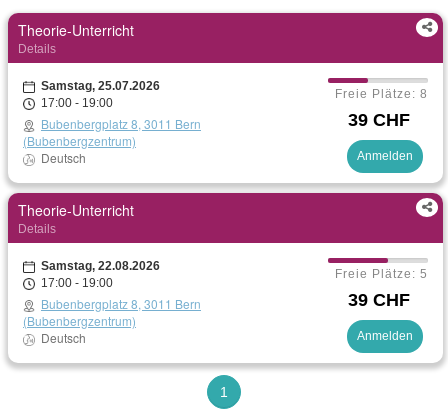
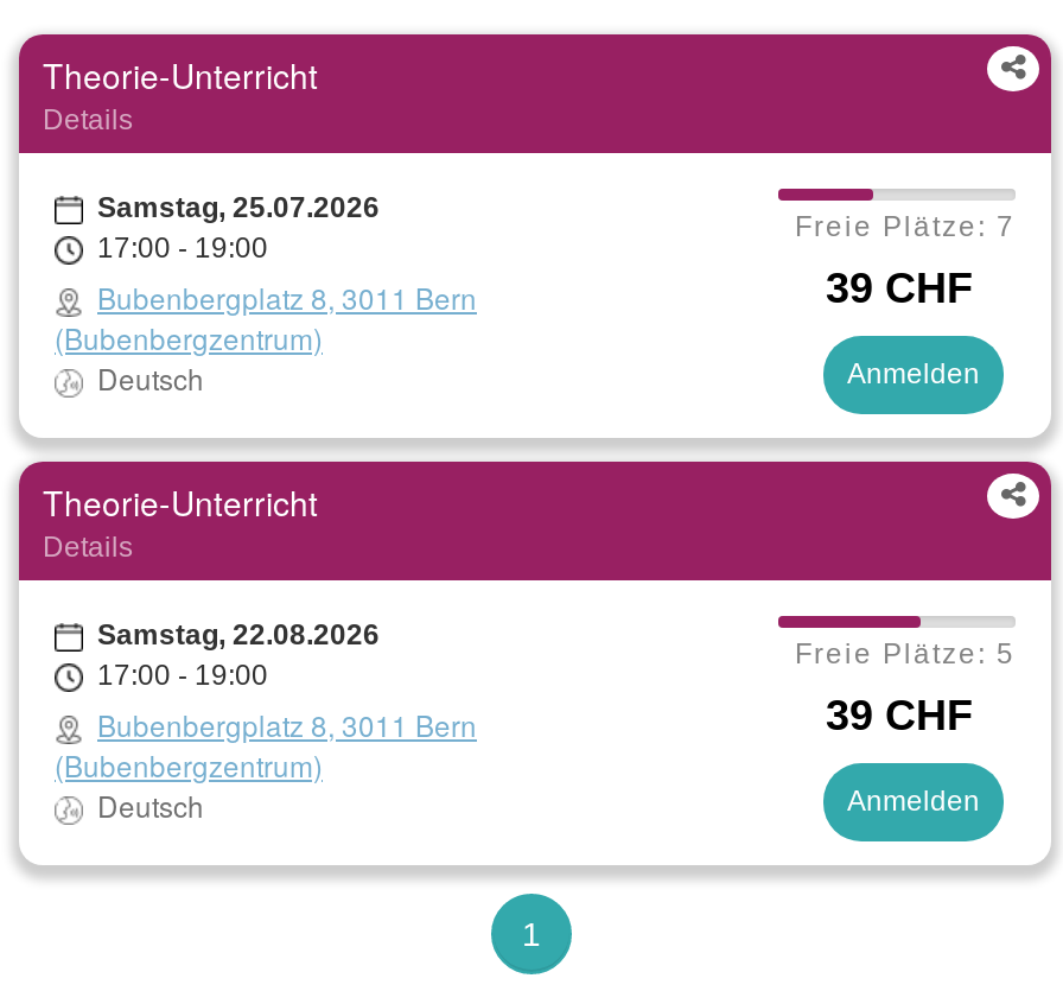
[335,87,428,101] Freie Plätze: 8 -> [795,210,1016,243] Freie Plätze: 7

